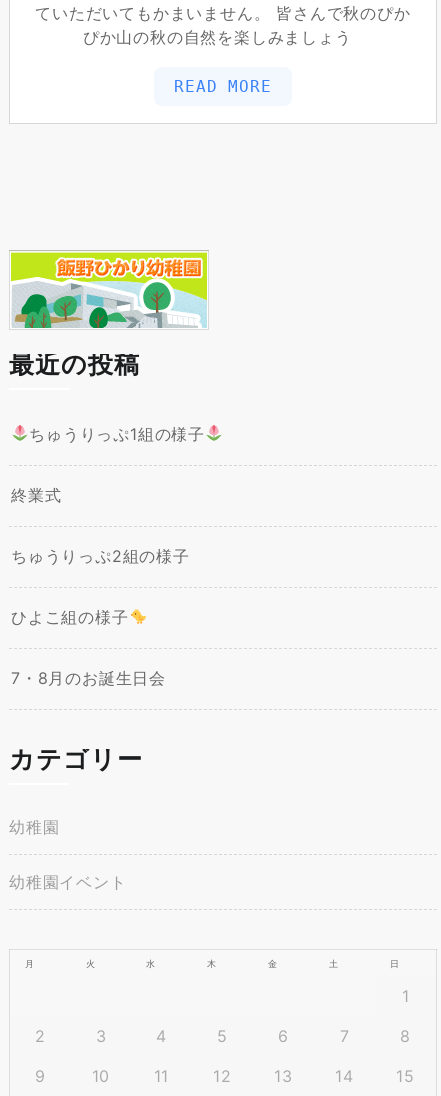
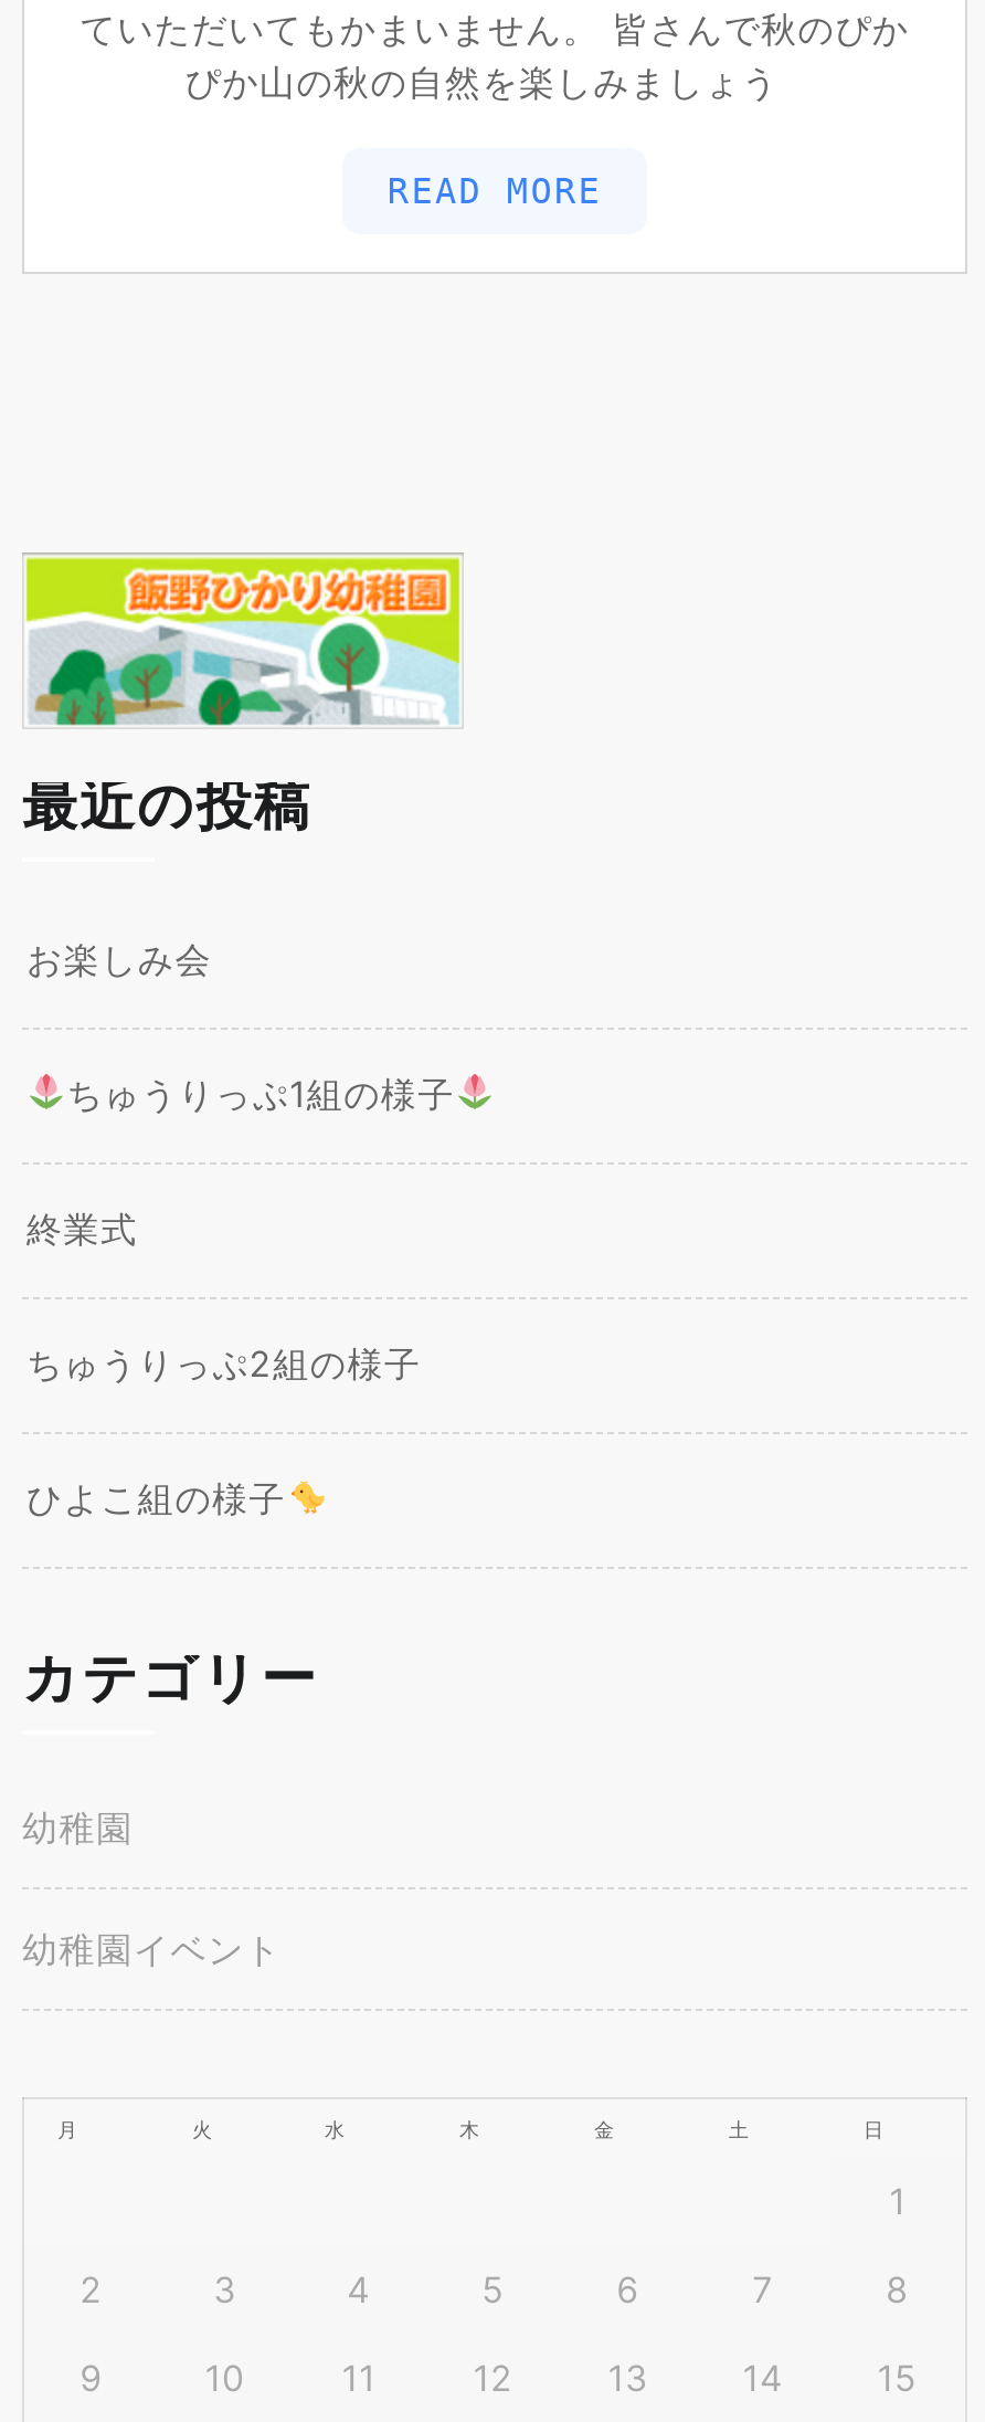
none -> [27,936,212,980] お楽しみ会
moved [11,424,205,627] -> [27,1071,455,1519]: ちゅうりっぷ1組の様子 | 終業式 | ちゅうりっぷ2組の様子 | ひよこ組の様子
[11,668,166,688] 7・8月のお誕生日会 -> none

